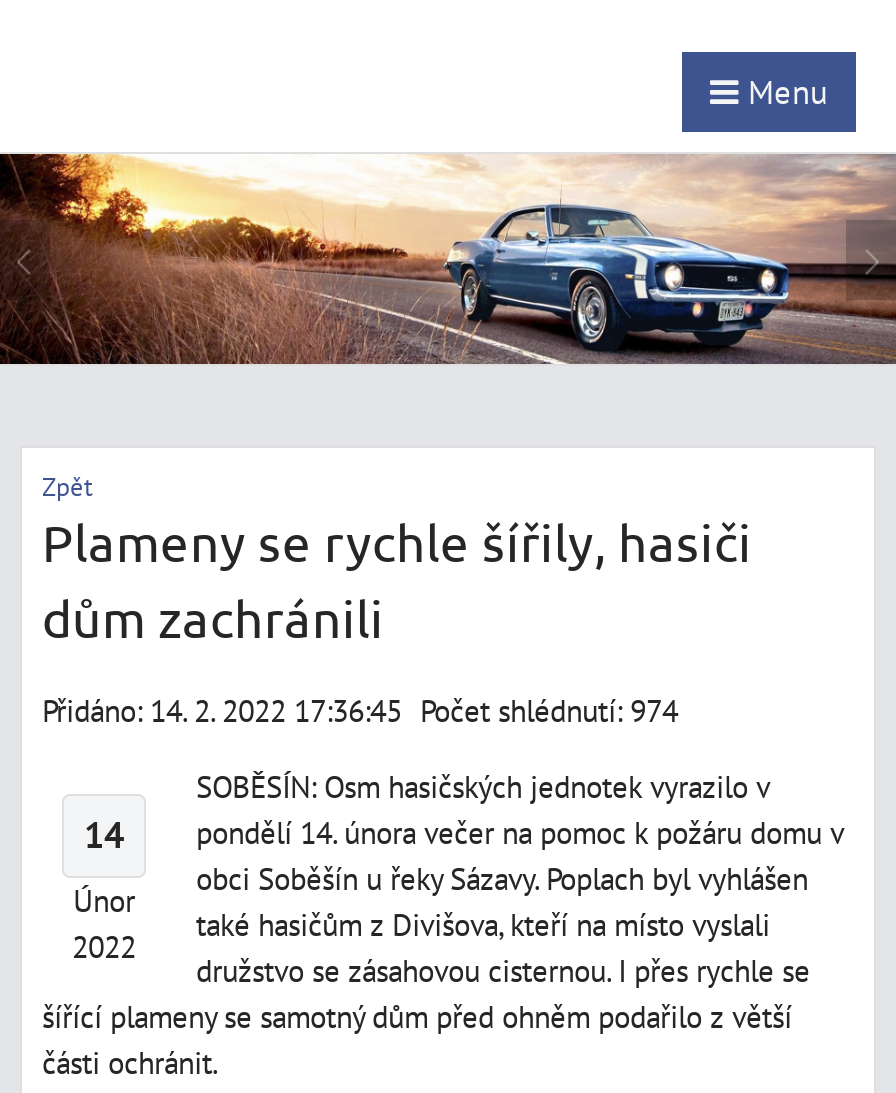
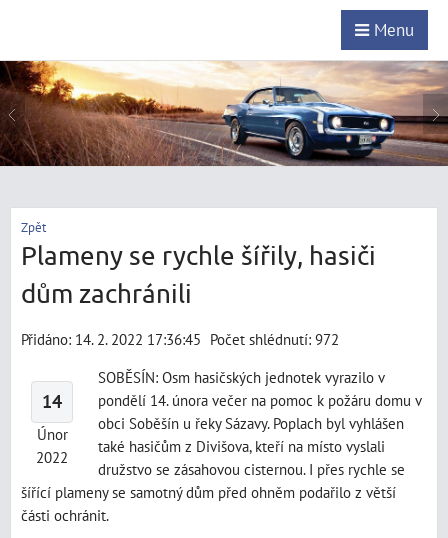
[42,690,678,730] Přidáno: 14. 2. 2022 17:36:45 Počet shlédnutí: 974 -> [21,329,339,349] Přidáno: 14. 2. 2022 17:36:45 Počet shlédnutí: 972

